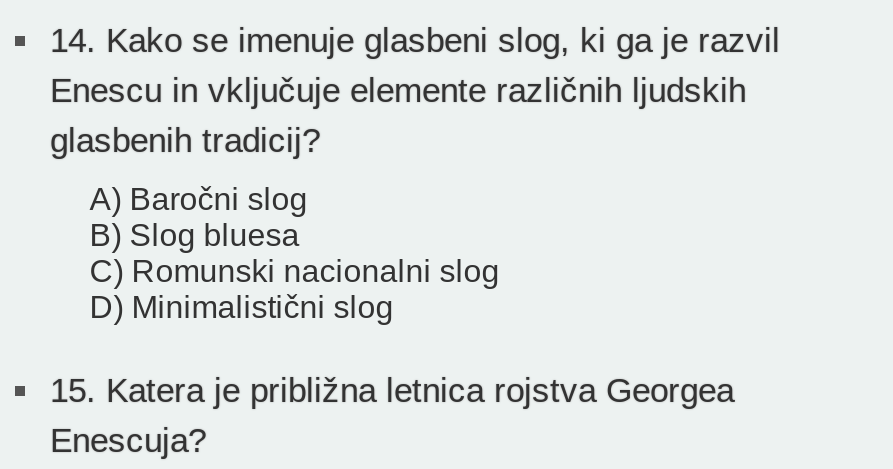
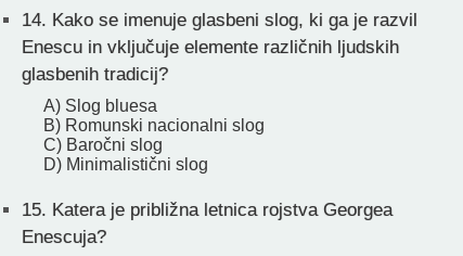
[90,182,500,288] A) Baročni slog | B) Slog bluesa | C) Romunski nacionalni slog -> [44,96,265,154] A) Slog bluesa | B) Romunski nacionalni slog | C) Baročni slog

